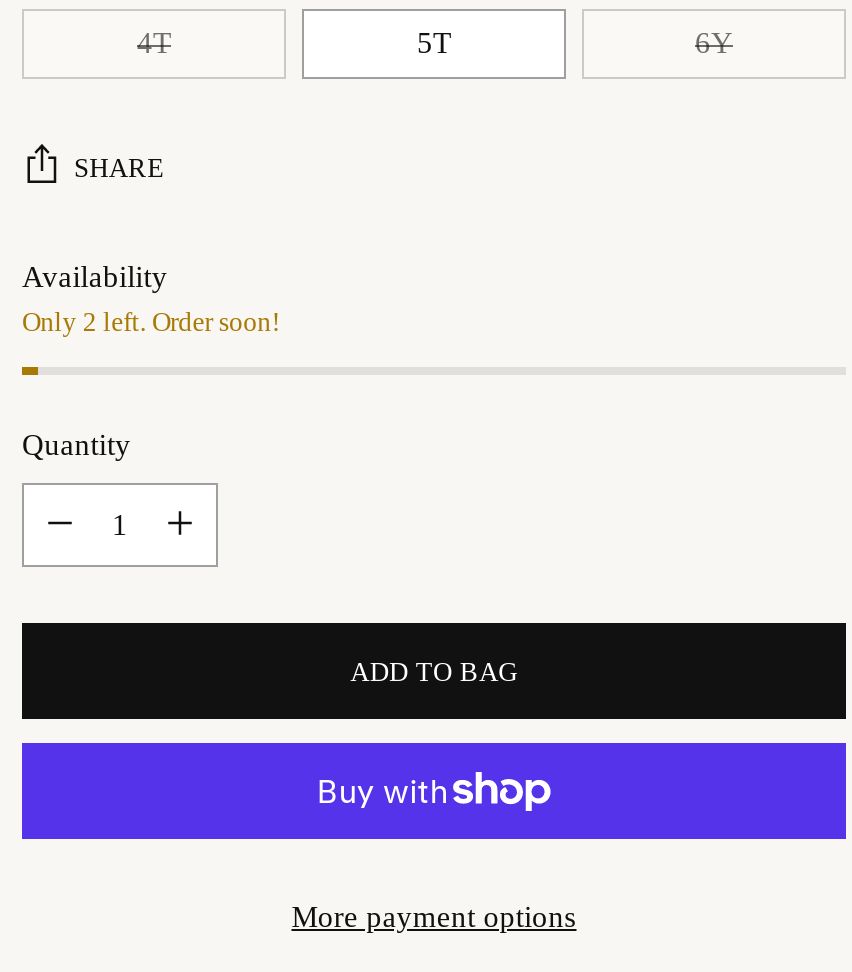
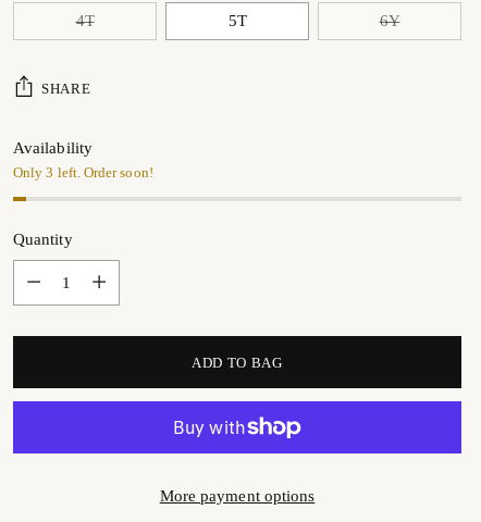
[22,307,280,337] Only 2 left. Order soon! -> [13,164,153,181] Only 3 left. Order soon!

